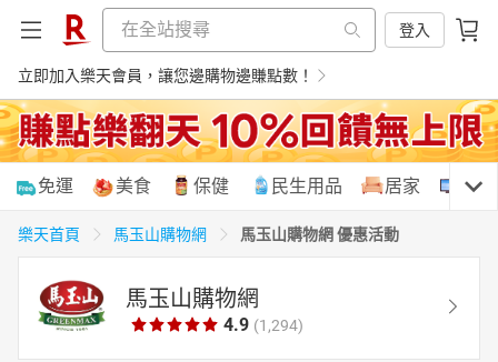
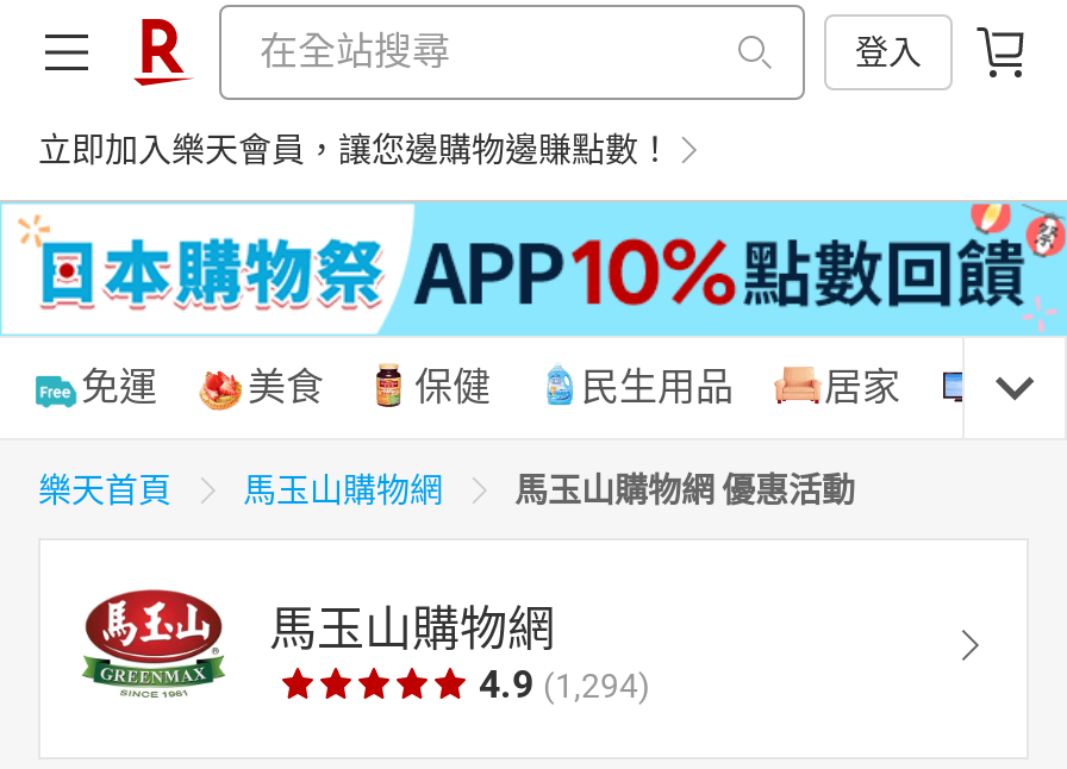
[3,99,495,163] [image] -> [7,200,1060,338] [image]

